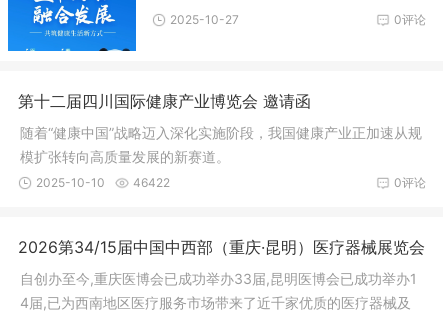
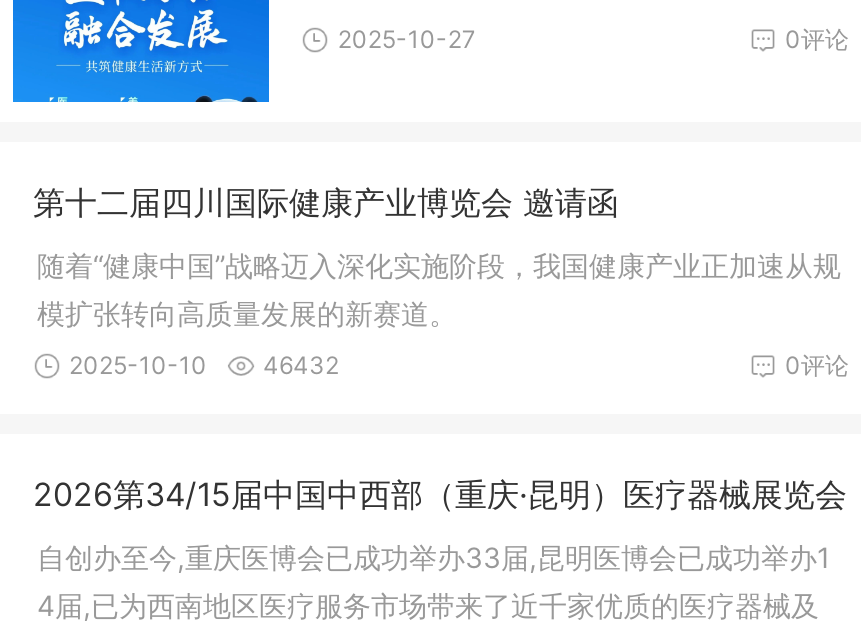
[36,175,170,190] 2025-10-10 46422 -> [69,349,339,379] 2025-10-10 46432

